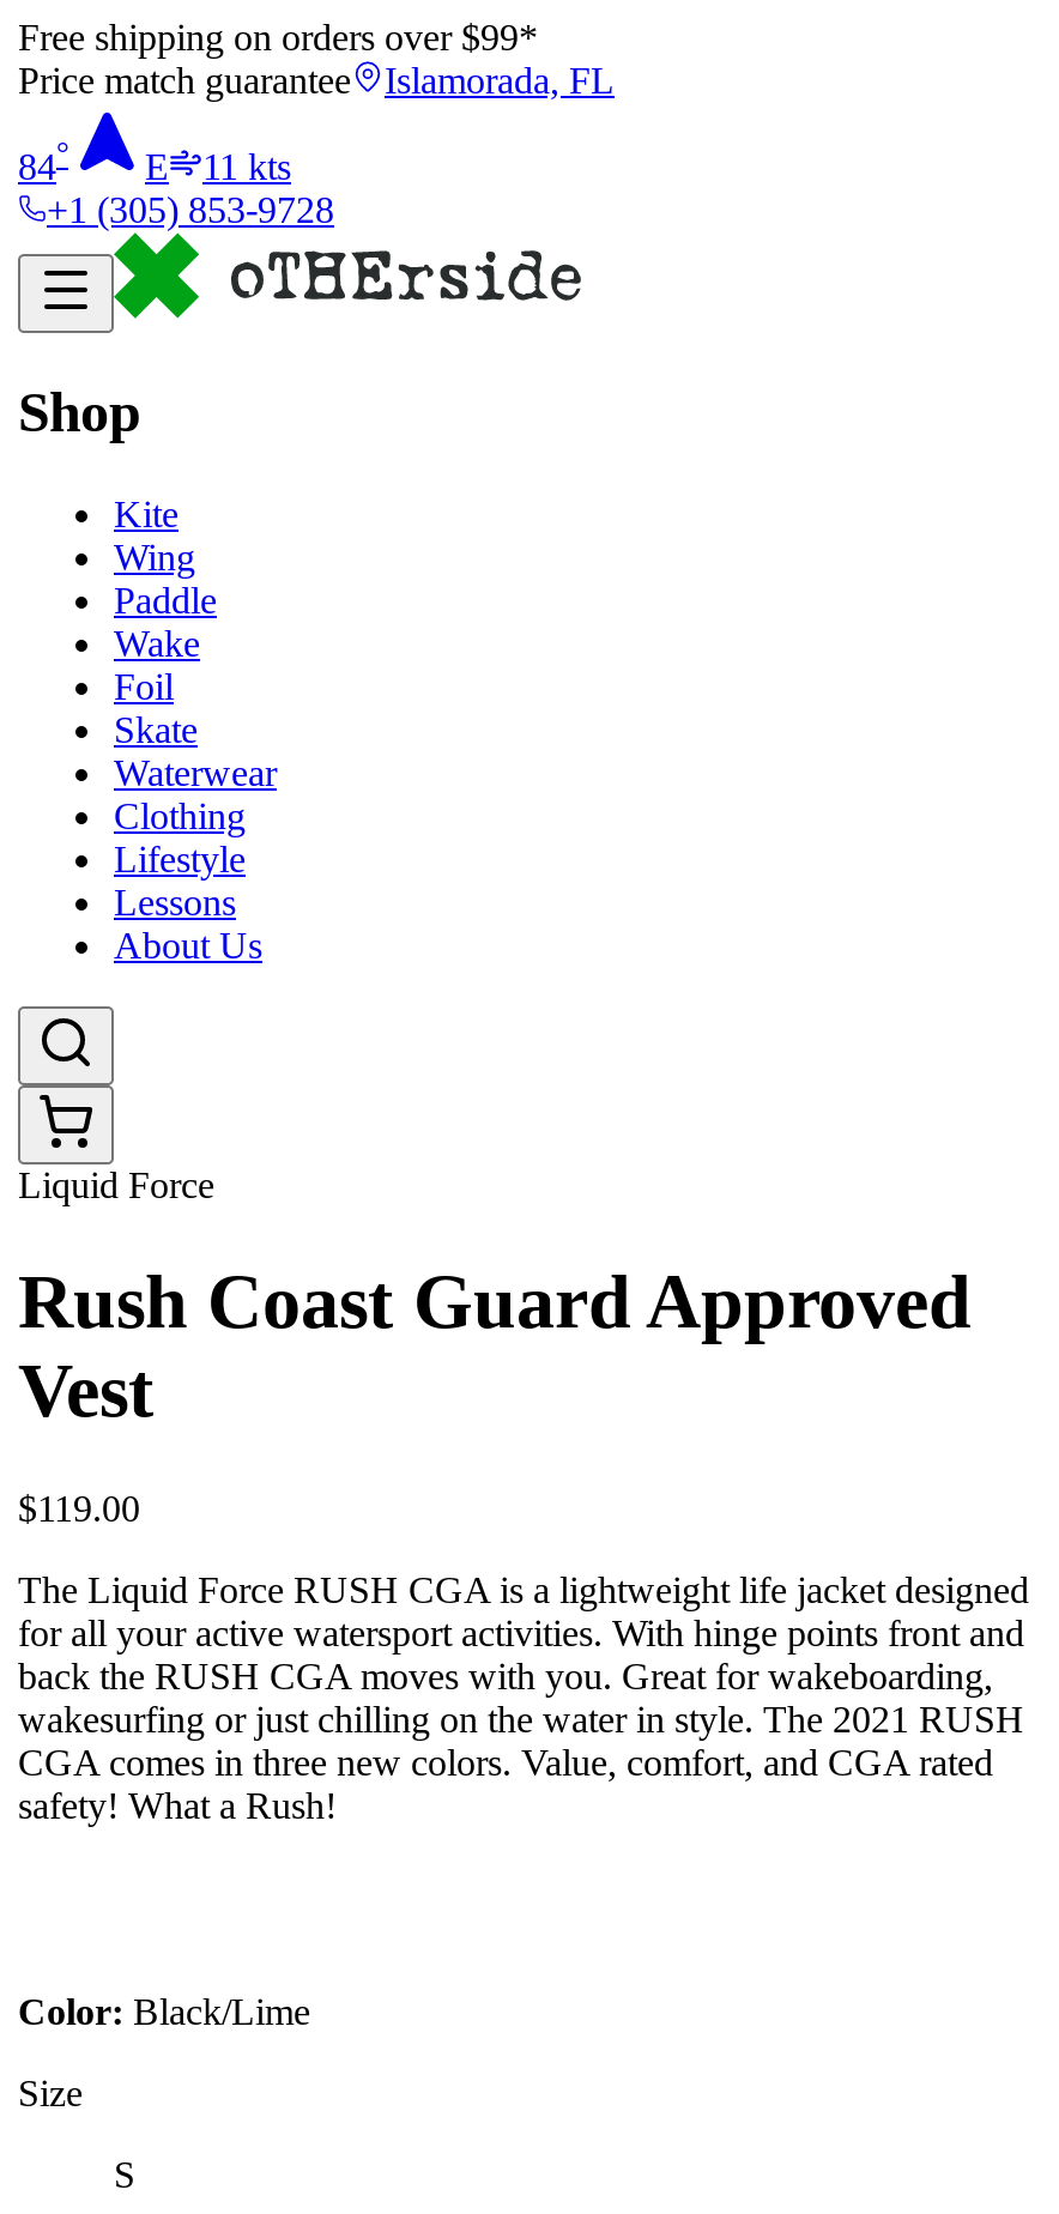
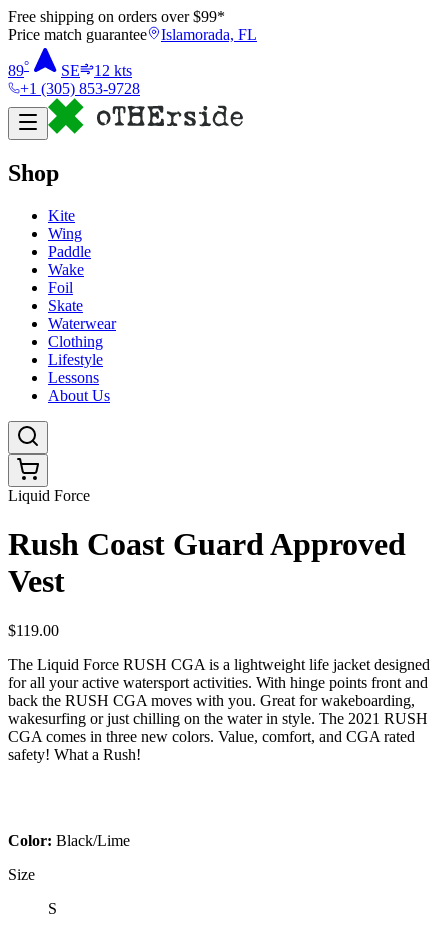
[18,136,291,187] 84° | E | 11 kts -> [8,58,132,79] 89° | SE | 12 kts

